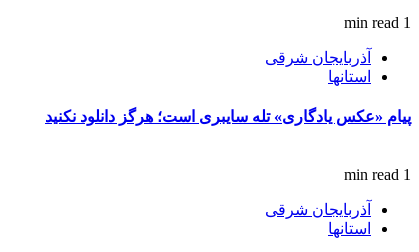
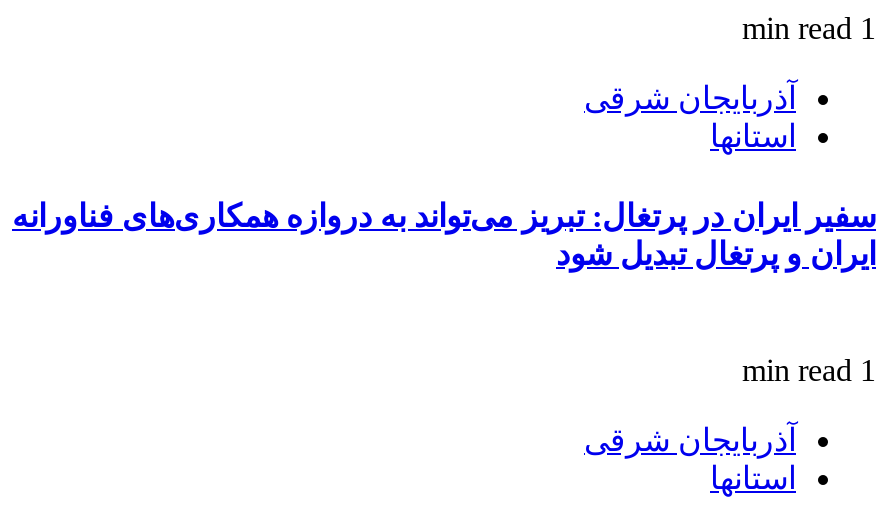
[45,108,411,125] پیام «عکس یادگاری» تله سایبری است؛ هرگز دانلود نکنید -> [12,199,876,271] سفیر ایران در پرتغال: تبریز می‌تواند به دروازه همکاری‌های فناورانه | ایران و پرتغال تبدیل شود

